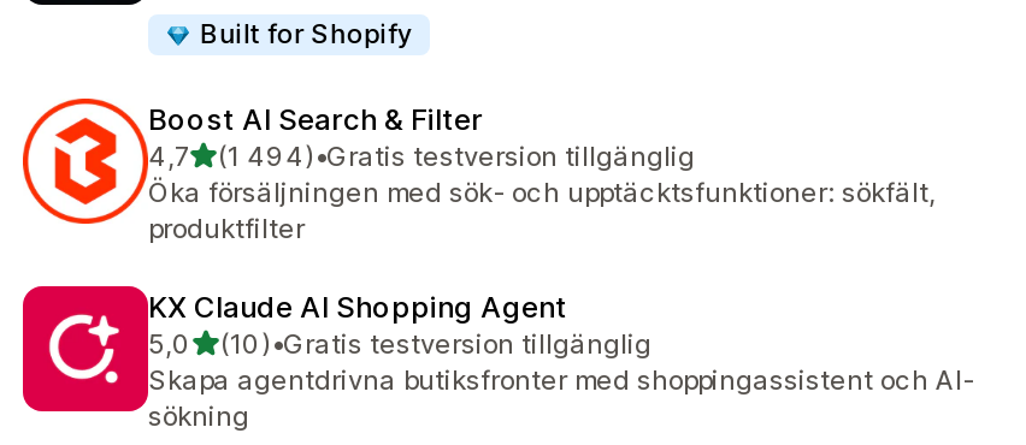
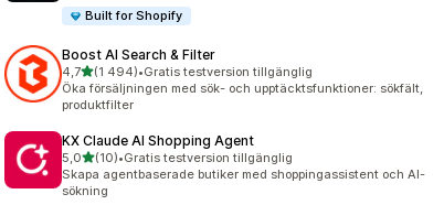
[148,363,974,397] Skapa agentdrivna butiksfronter med shoppingassistent och AI- -> [62,166,425,182] Skapa agentbaserade butiker med shoppingassistent och AI-

